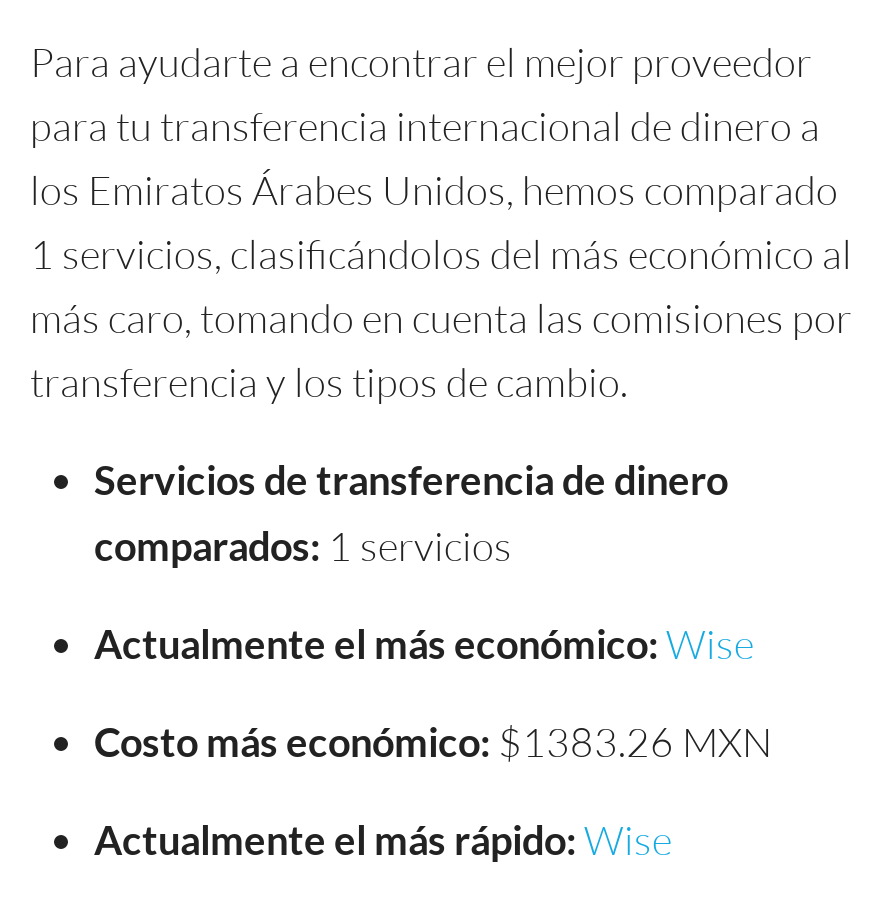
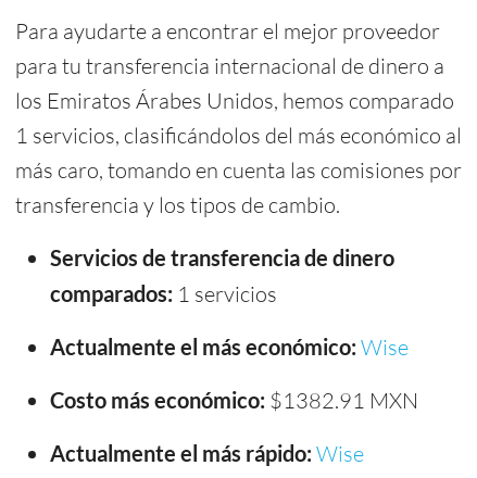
[94,717,772,767] Costo más económico: $1383.26 MXN -> [50,387,418,414] Costo más económico: $1382.91 MXN

